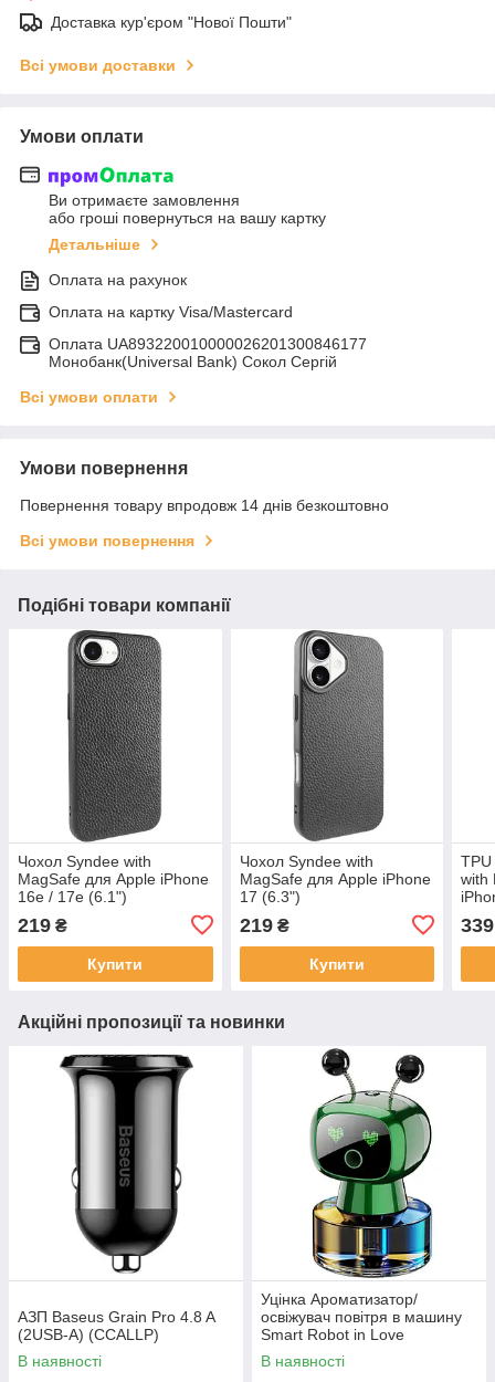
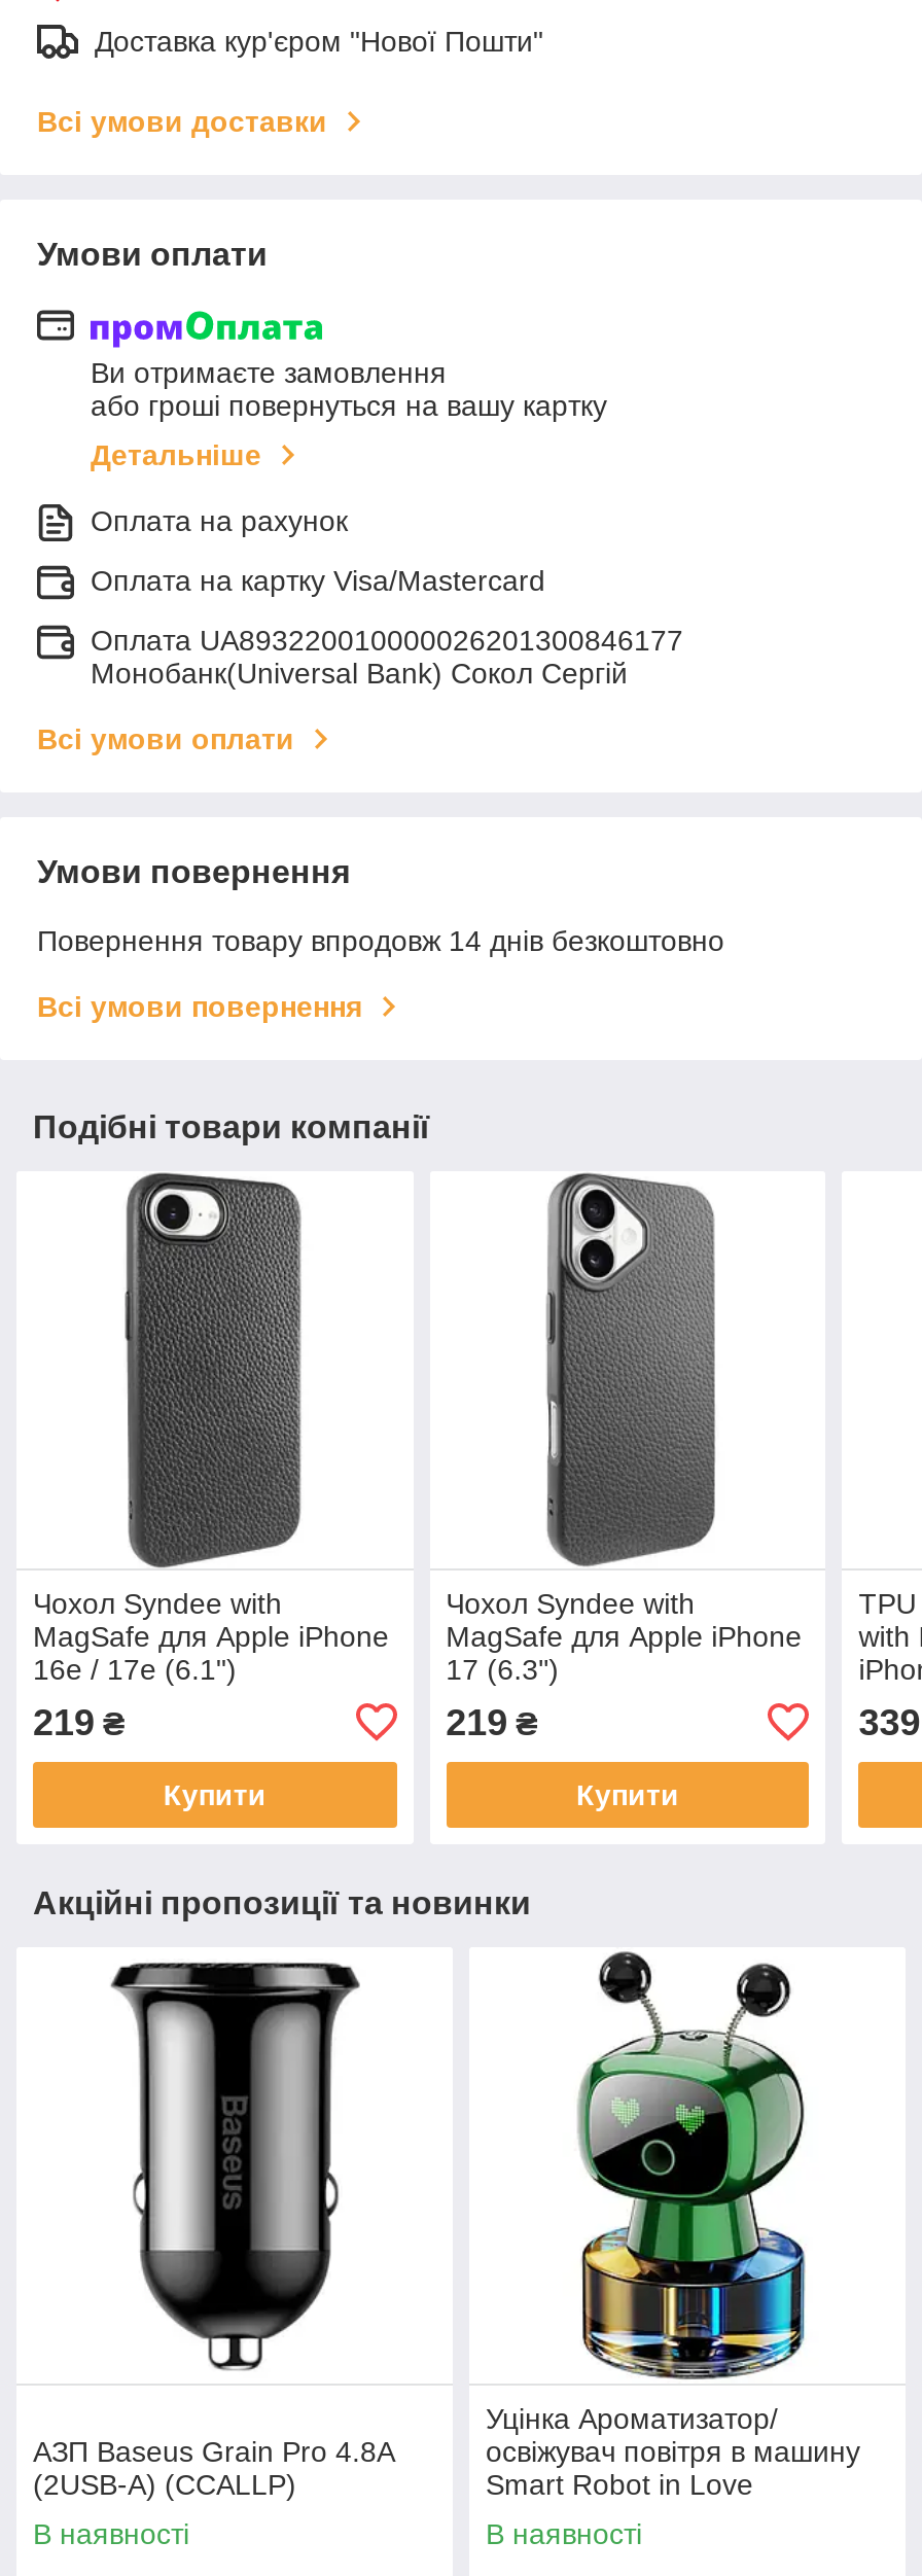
[18,1308,214,1325] АЗП Baseus Grain Pro 4.8 A -> [33,2435,393,2468] АЗП Baseus Grain Pro 4.8A

